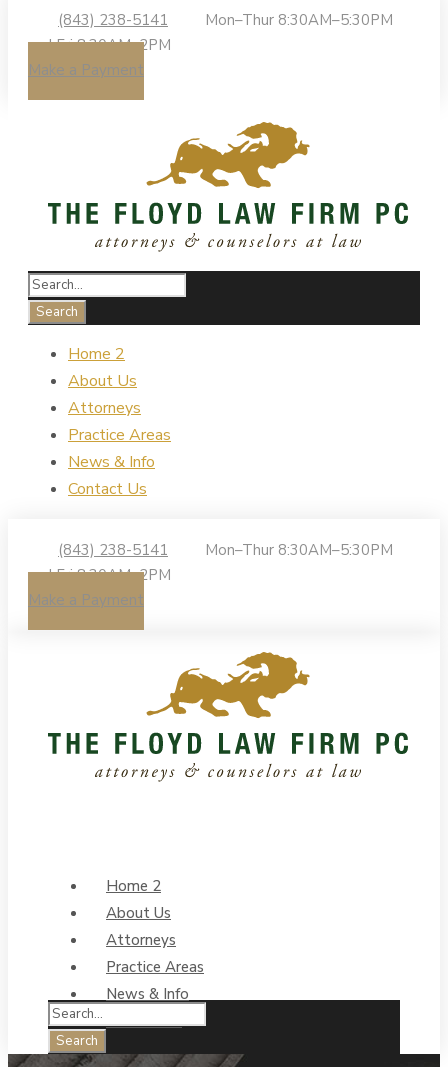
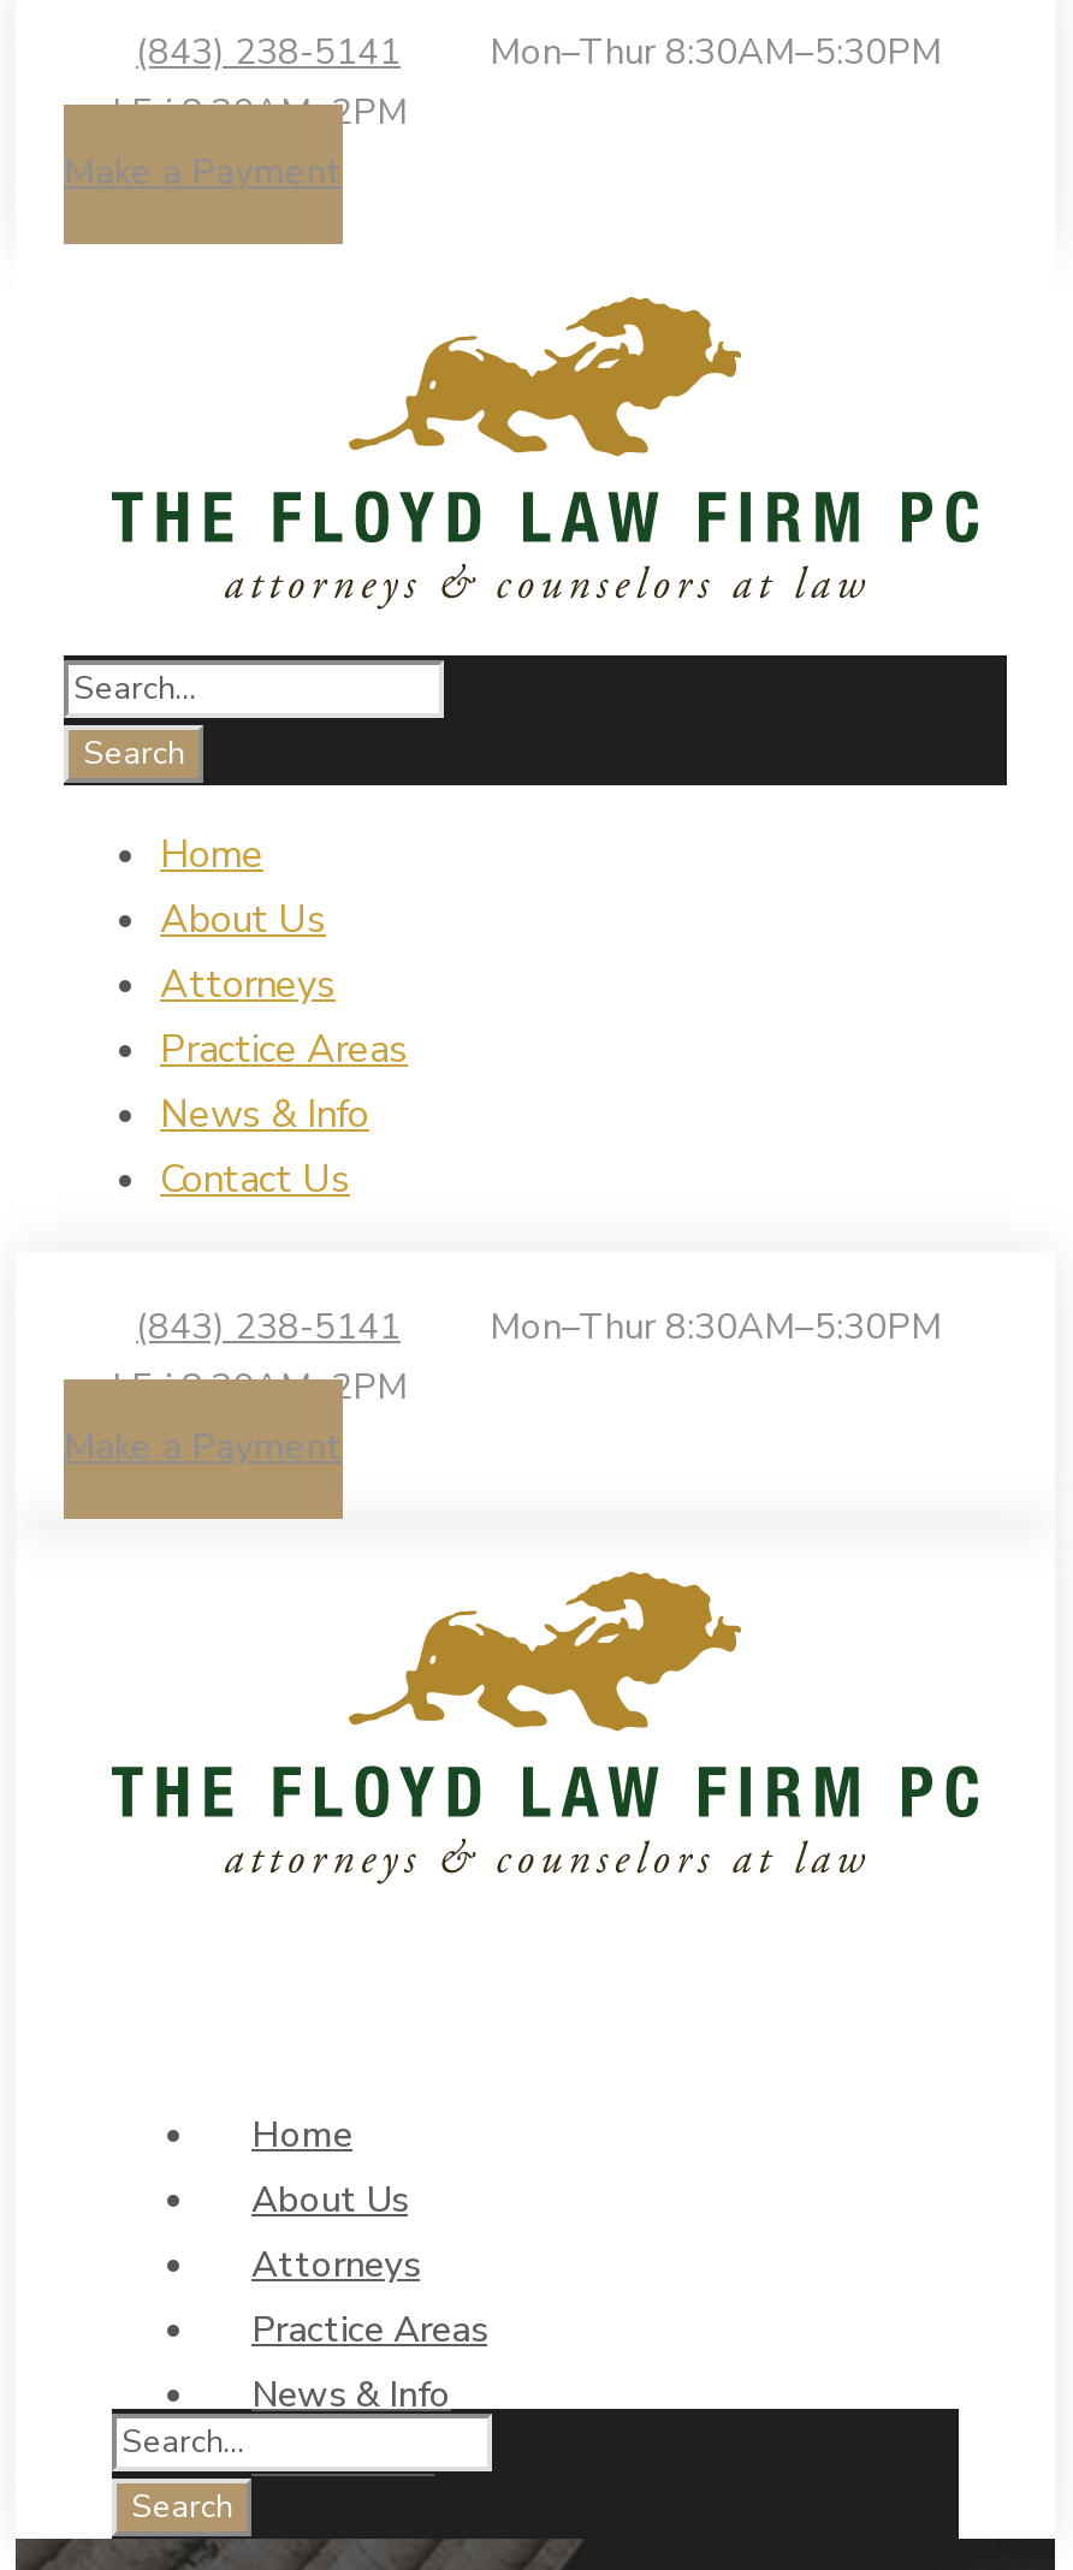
[68,343,125,365] Home 2 -> [160,829,263,882] Home
[106,876,161,896] Home 2 -> [251,2112,352,2160] Home

